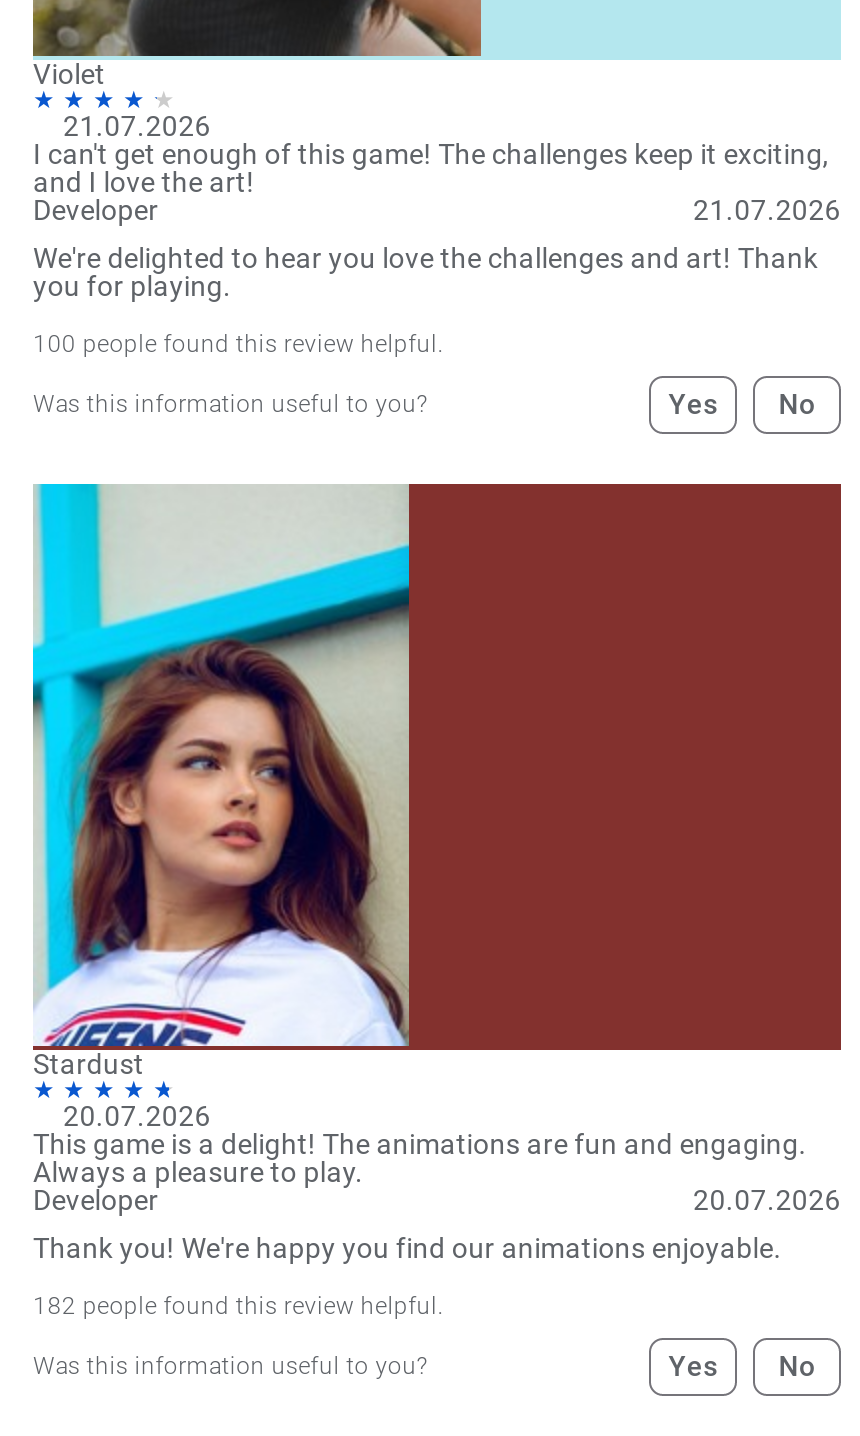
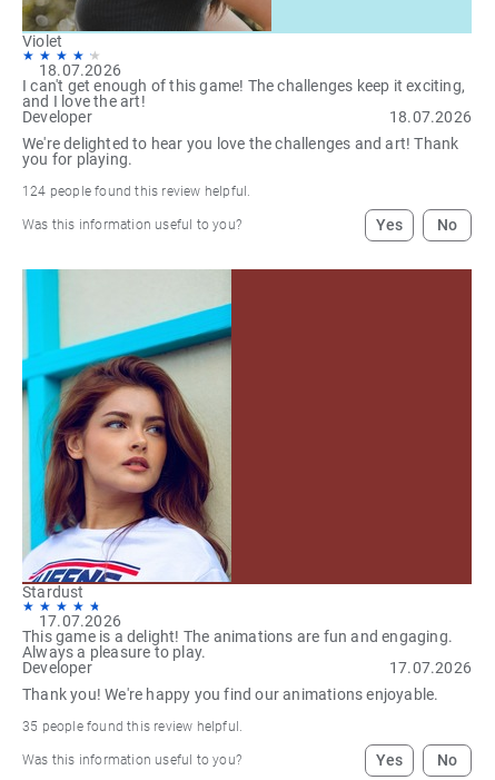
[63,110,211,142] 21.07.2026 -> [39,61,121,79] 18.07.2026
[693,194,841,226] 21.07.2026 -> [389,108,472,126] 18.07.2026
[33,330,444,358] 100 people found this review helpful. -> [22,184,251,199] 124 people found this review helpful.
[63,1100,211,1132] 20.07.2026 -> [39,612,121,630] 17.07.2026
[693,1184,841,1216] 20.07.2026 -> [389,659,472,677] 17.07.2026
[33,1292,444,1320] 182 people found this review helpful. -> [22,719,243,734] 35 people found this review helpful.

